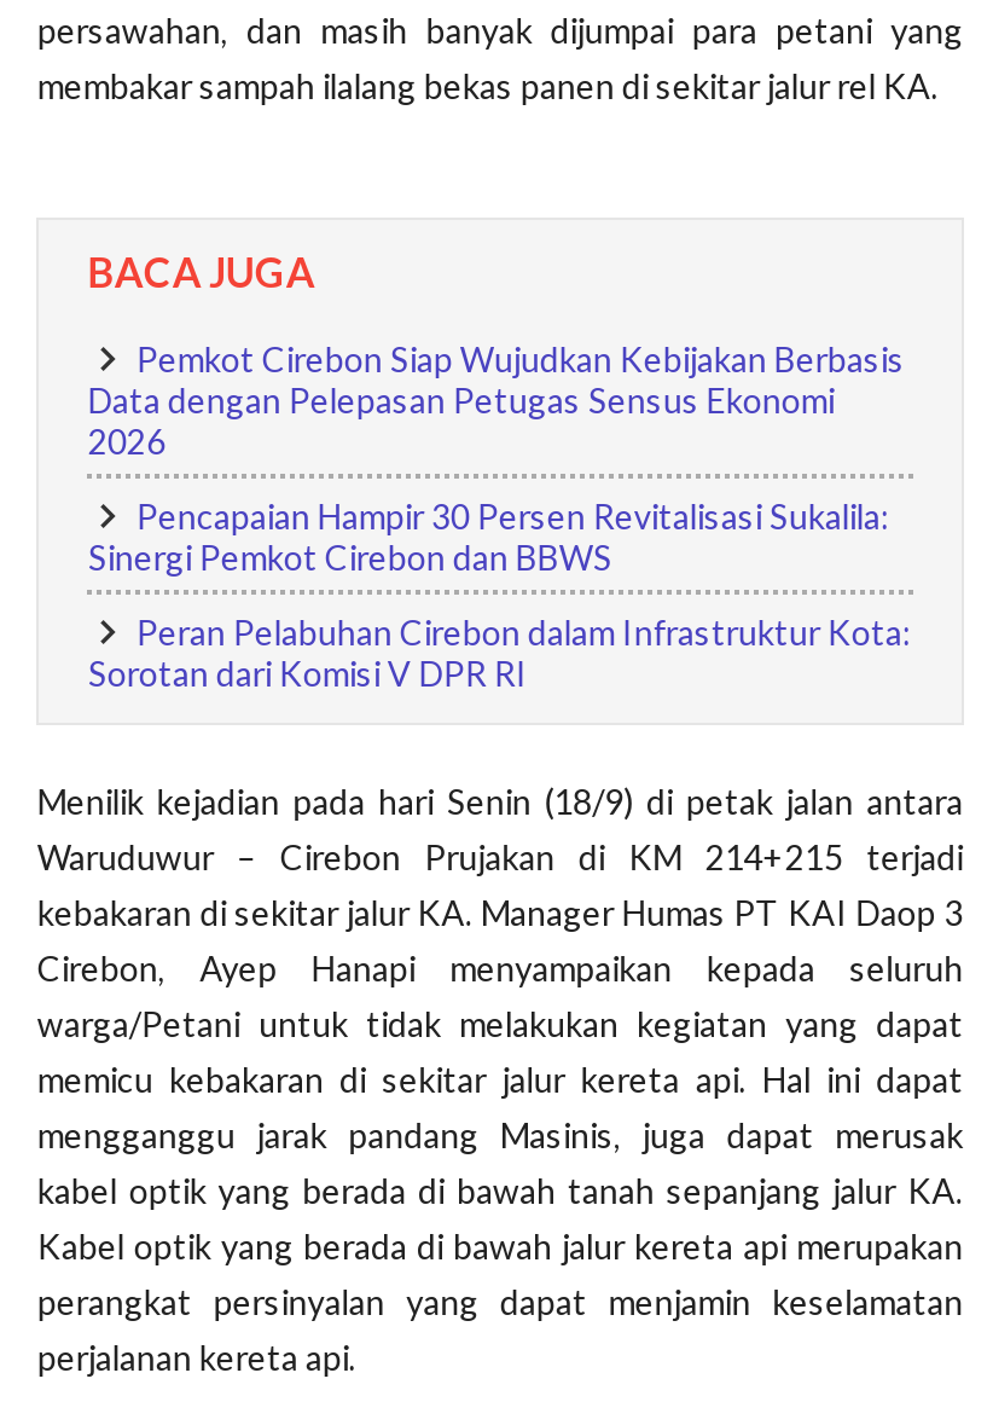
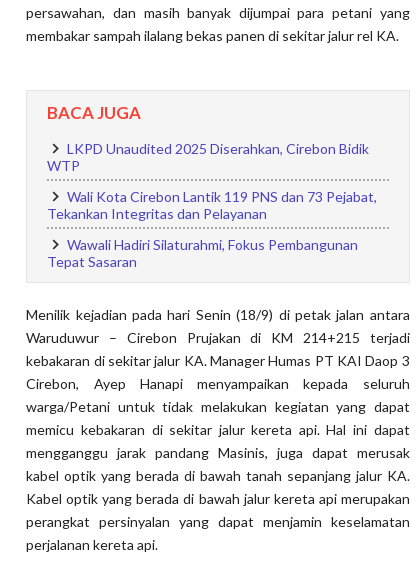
[88,338,905,462] Pemkot Cirebon Siap Wujudkan Kebijakan Berbasis | Data dengan Pelepasan Petugas Sensus Ekonomi | 2026 -> [47,140,369,174] LKPD Unaudited 2025 Diserahkan, Cirebon Bidik | WTP
[88,496,890,578] Pencapaian Hampir 30 Persen Revitalisasi Sukalila: | Sinergi Pemkot Cirebon dan BBWS -> [47,188,377,222] Wali Kota Cirebon Lantik 119 PNS dan 73 Pejabat, | Tekankan Integritas dan Pelayanan
[88,612,912,694] Peran Pelabuhan Cirebon dalam Infrastruktur Kota: | Sorotan dari Komisi V DPR RI -> [47,236,358,270] Wawali Hadiri Silaturahmi, Fokus Pembangunan | Tepat Sasaran

